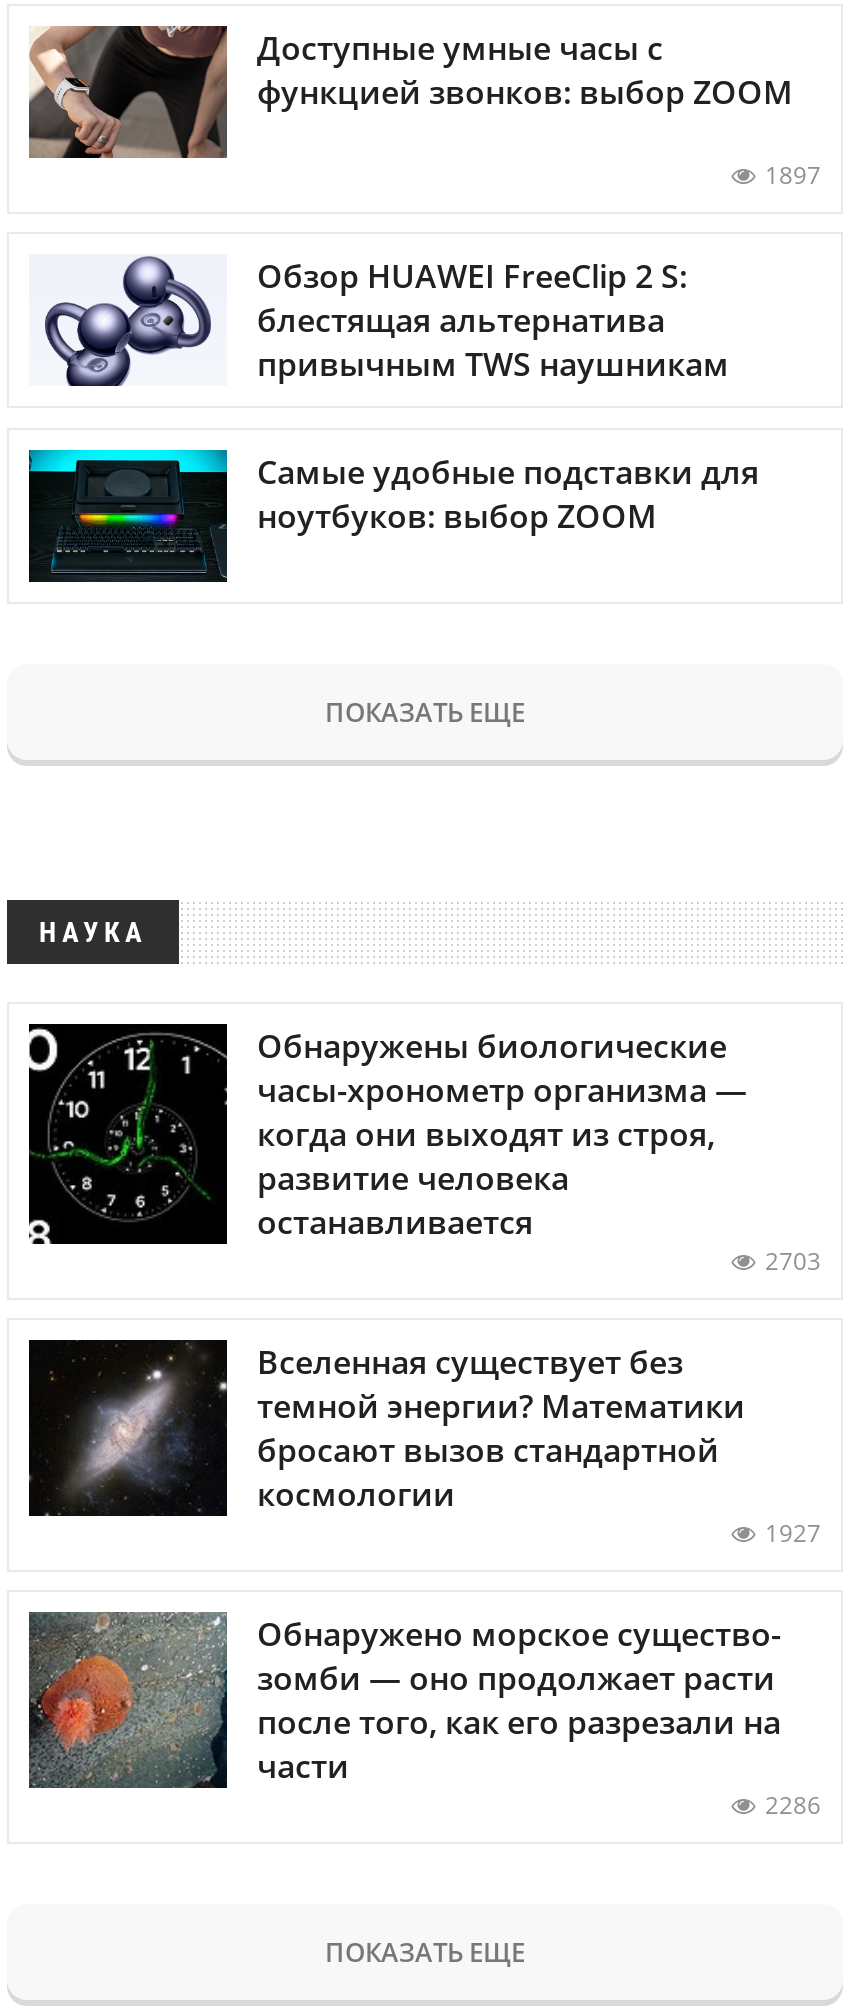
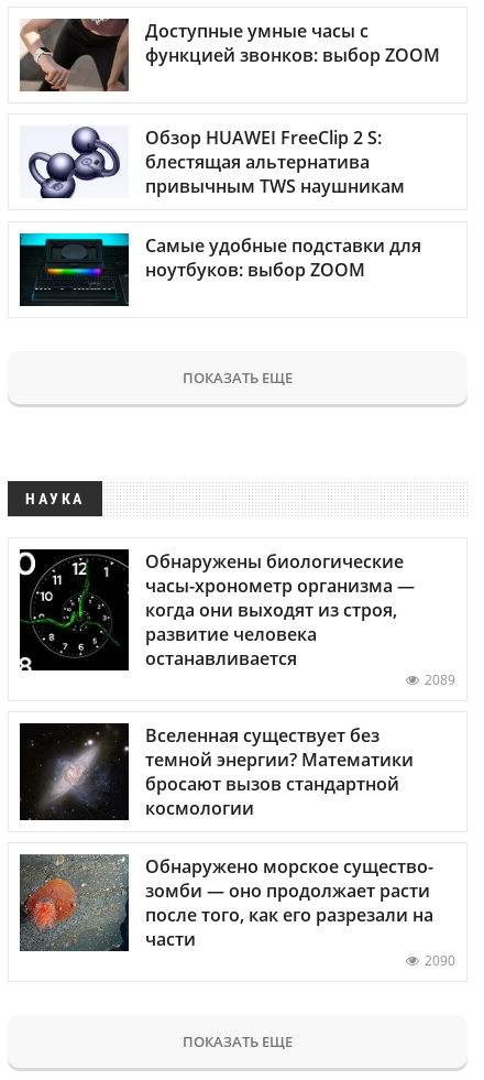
[765,158,821,192] 1897 -> none
[765,1243,821,1277] 2703 -> [425,670,455,689] 2089
[765,1516,821,1550] 1927 -> none
[765,1788,821,1822] 2286 -> [425,951,455,970] 2090

